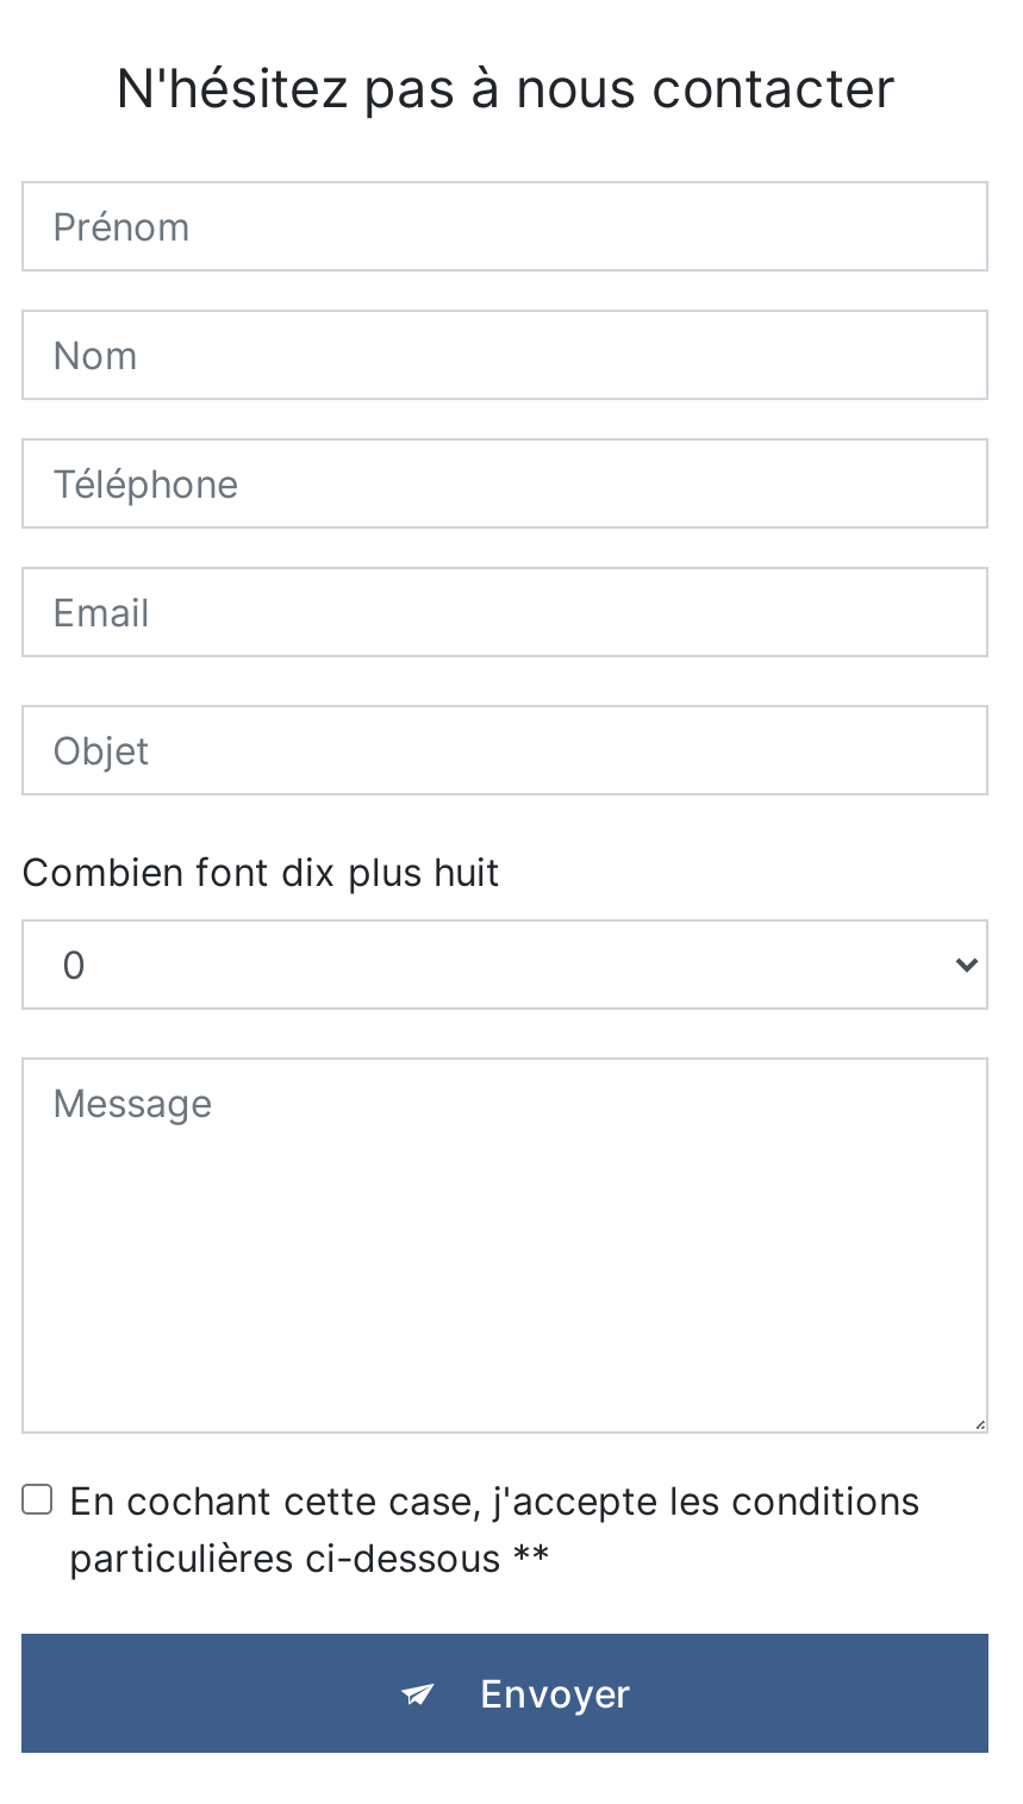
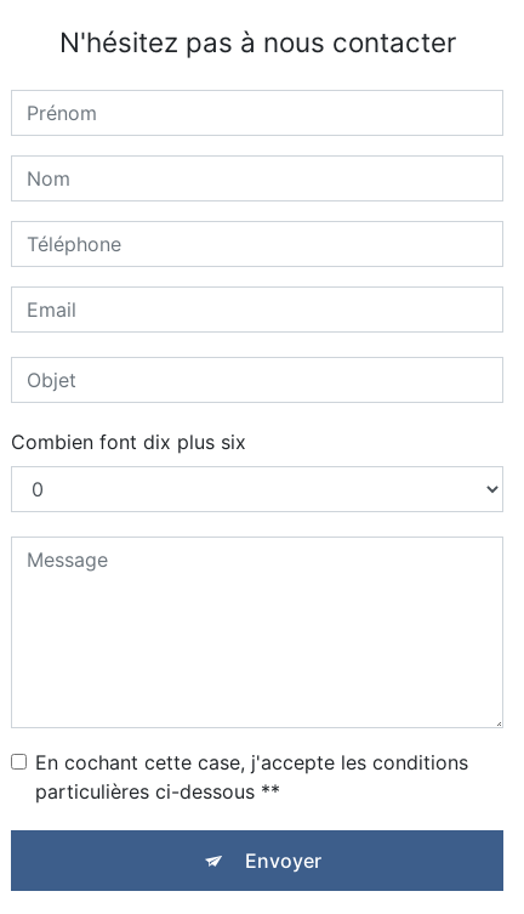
[21,847,500,895] Combien font dix plus huit -> [11,429,246,454] Combien font dix plus six

